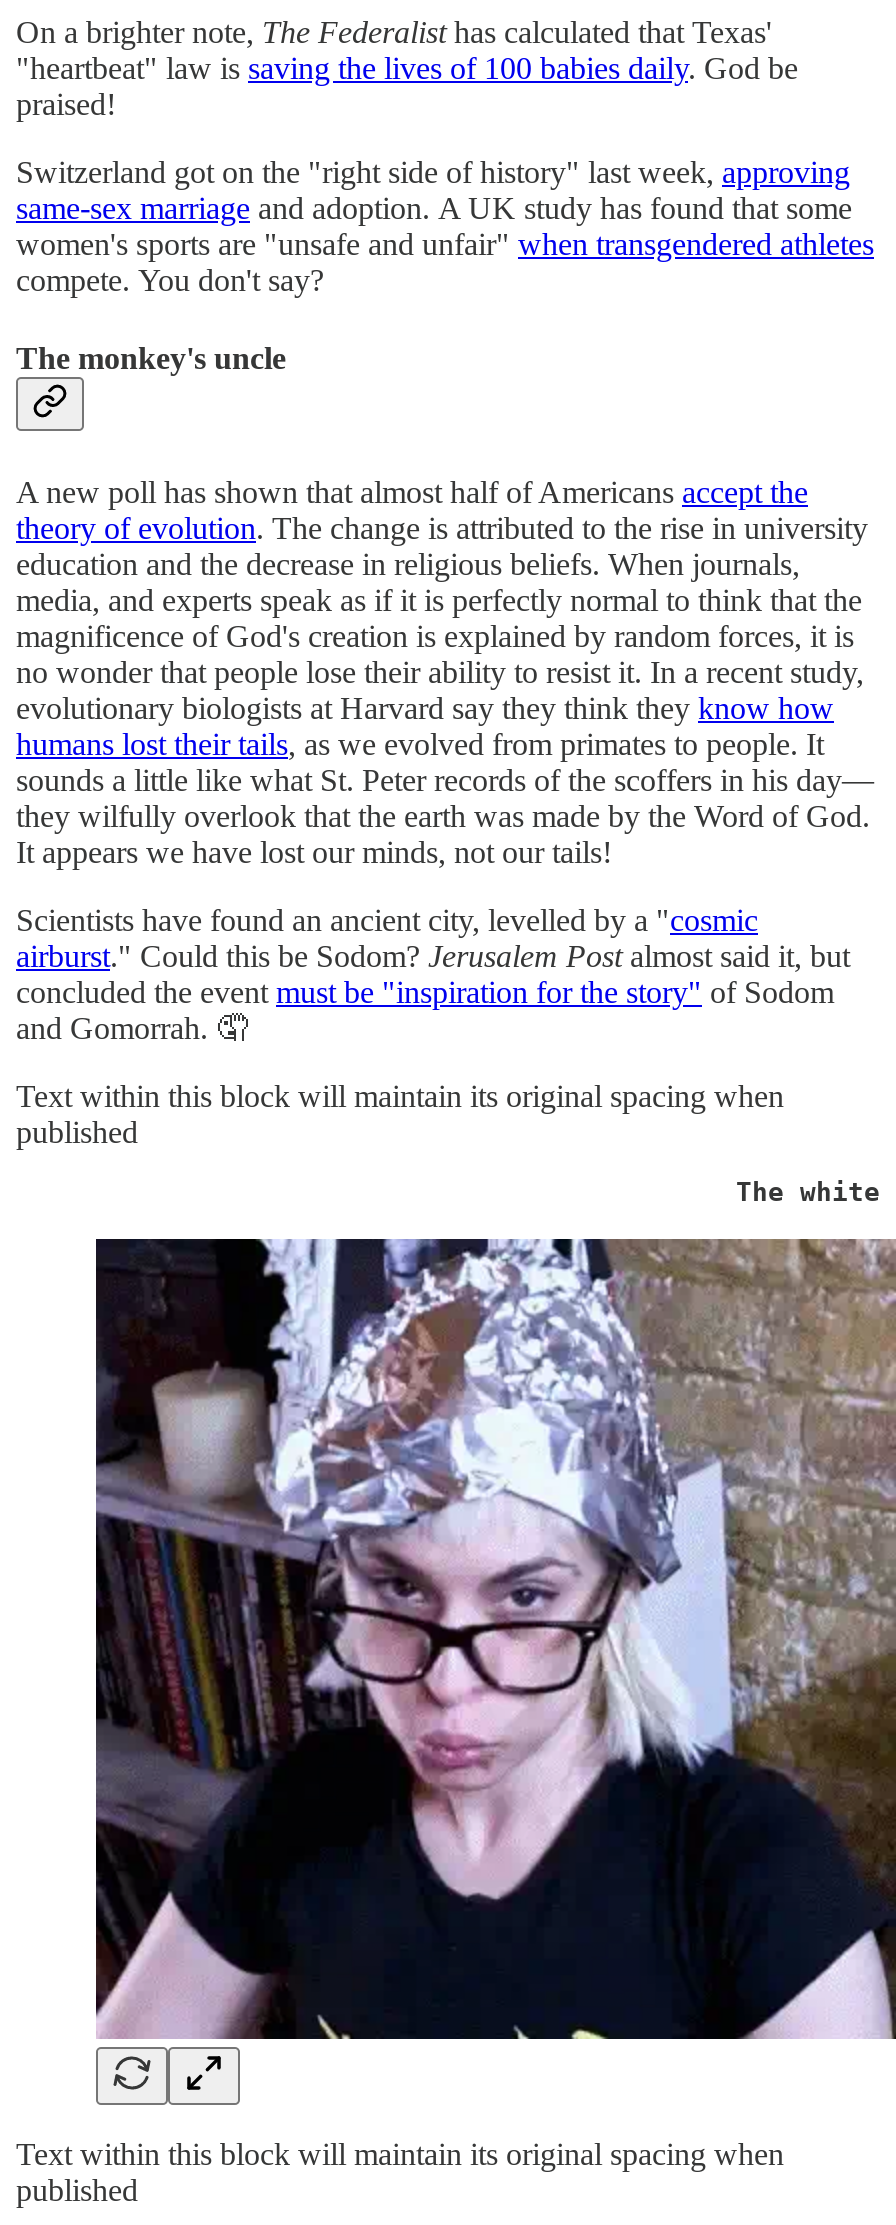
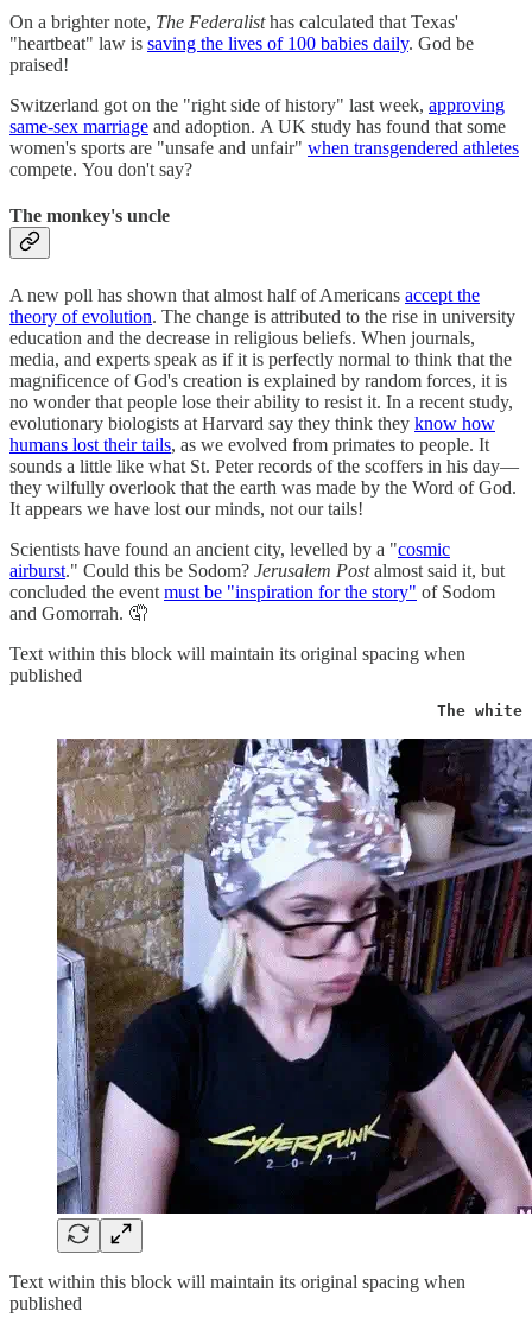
[94,1237,890,2041] [image] -> [56,737,528,1215] [image]

